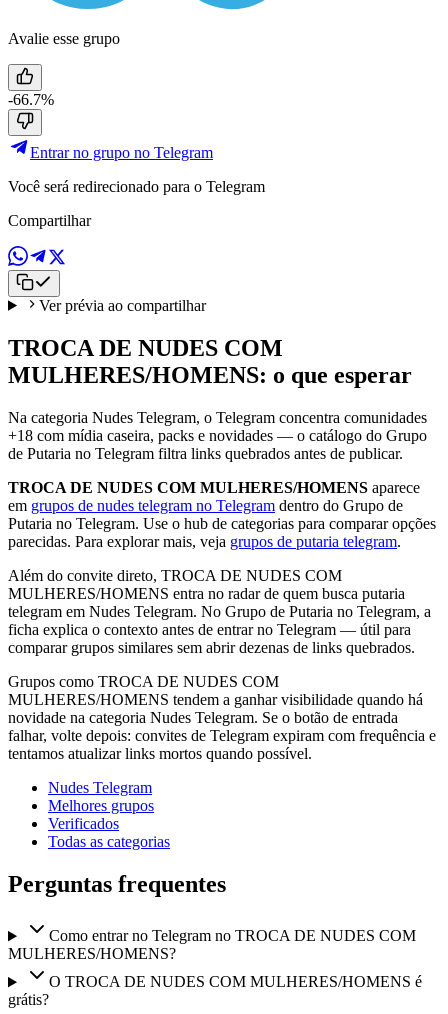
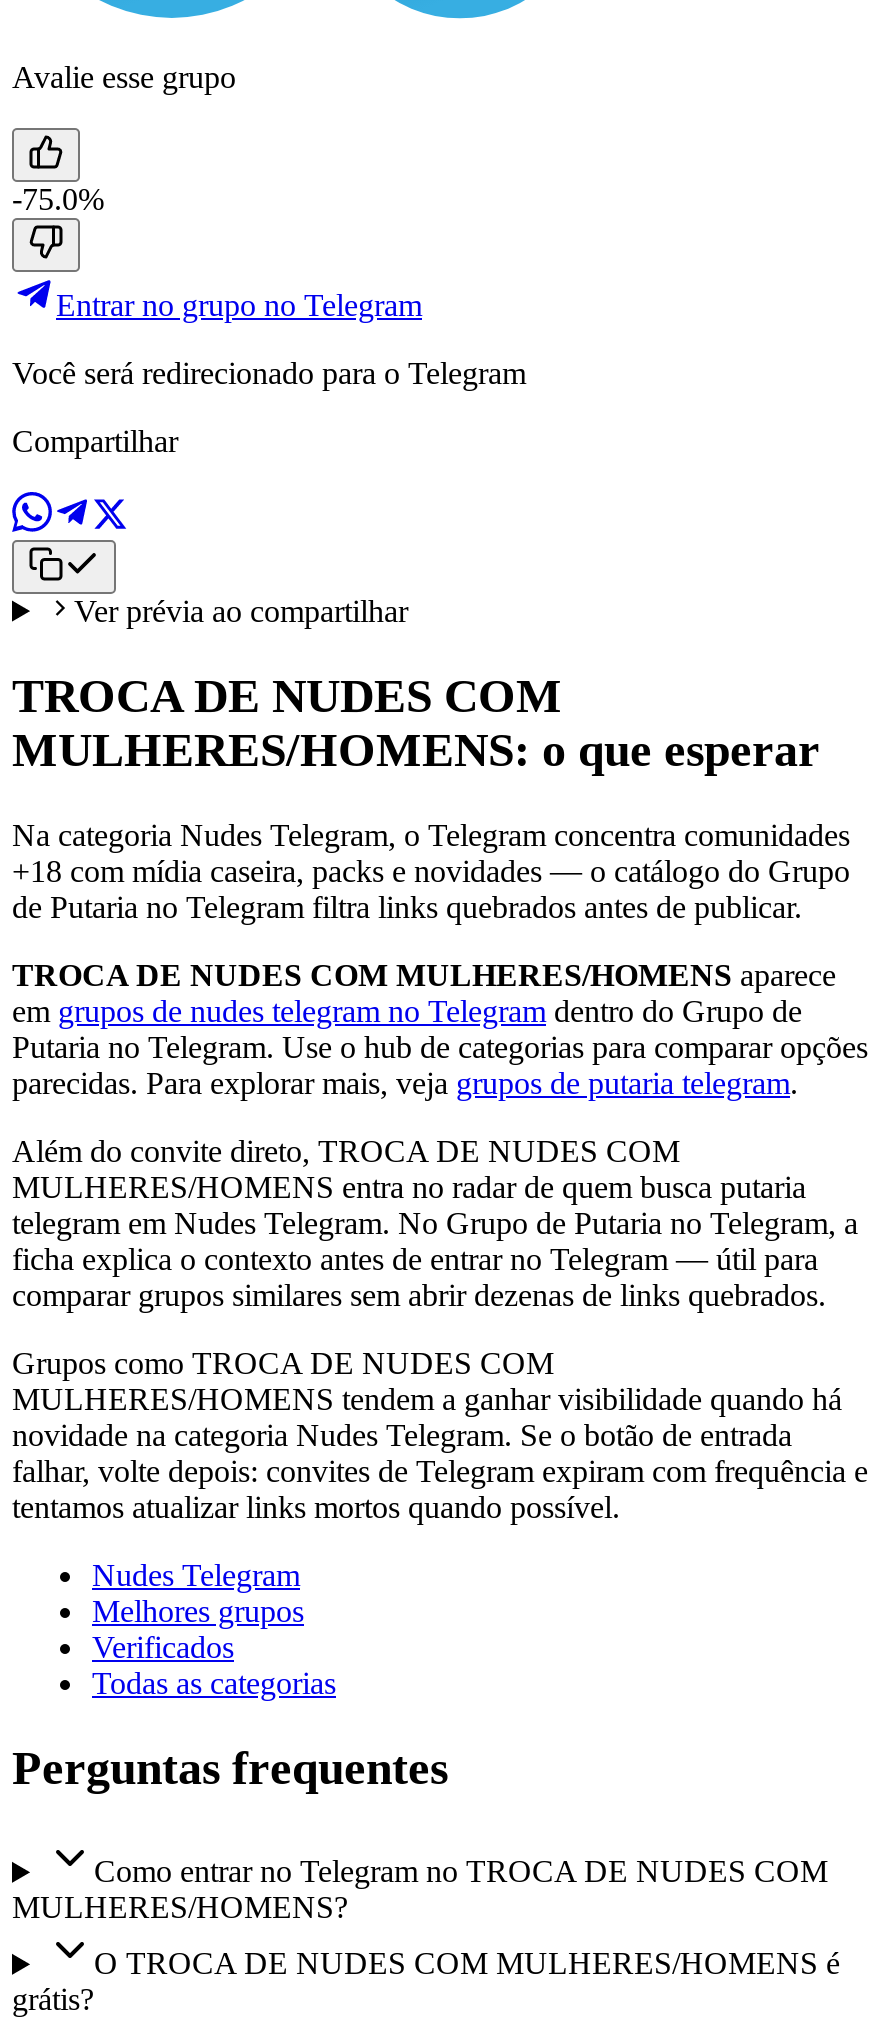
[8,91,54,108] -66.7% -> [12,182,104,216] -75.0%

